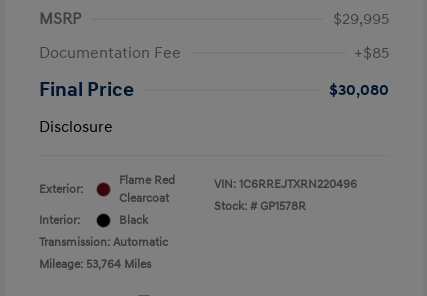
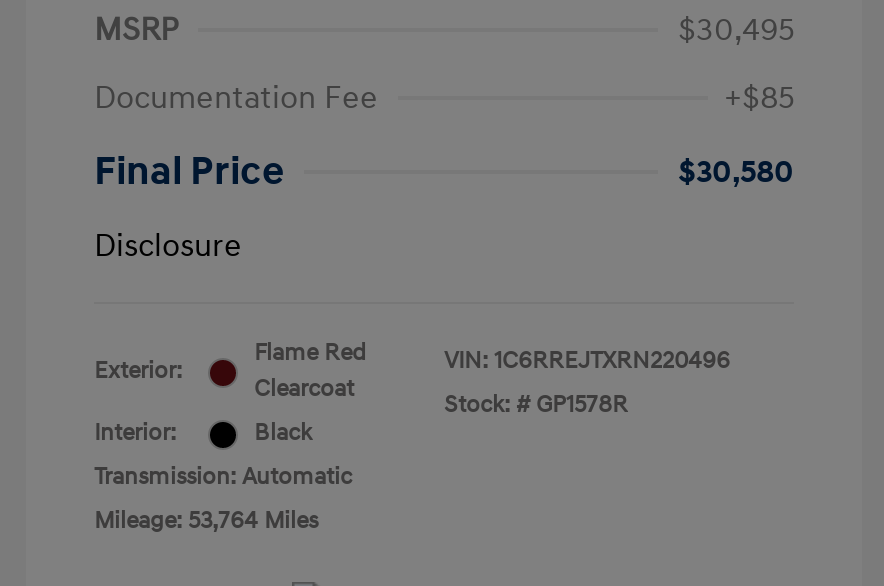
[333,8,389,28] $29,995 -> [678,11,794,51] $30,495
[329,79,389,99] $30,080 -> [678,153,794,193] $30,580

